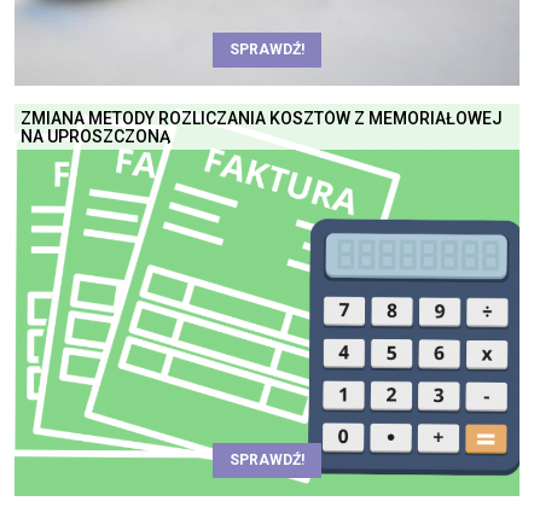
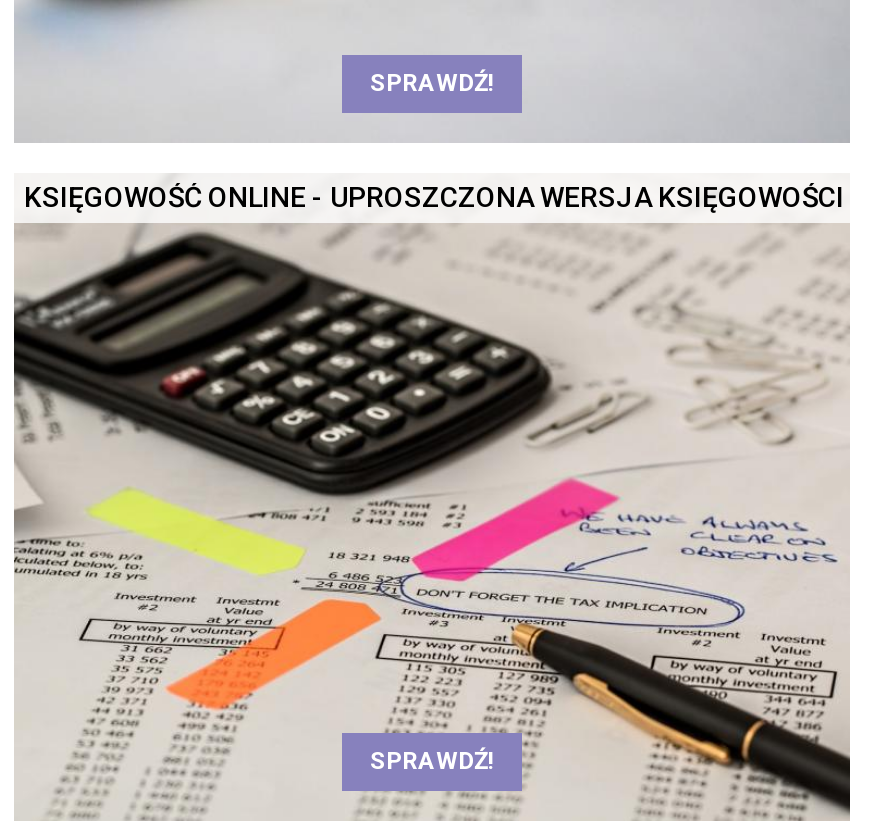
[21,109,503,147] ZMIANA METODY ROZLICZANIA KOSZTÓW Z MEMORIAŁOWEJ | NA UPROSZCZONĄ -> [24,181,844,213] KSIĘGOWOŚĆ ONLINE - UPROSZCZONA WERSJA KSIĘGOWOŚCI
[14,138,521,497] [image] -> [12,228,852,822] [image]

